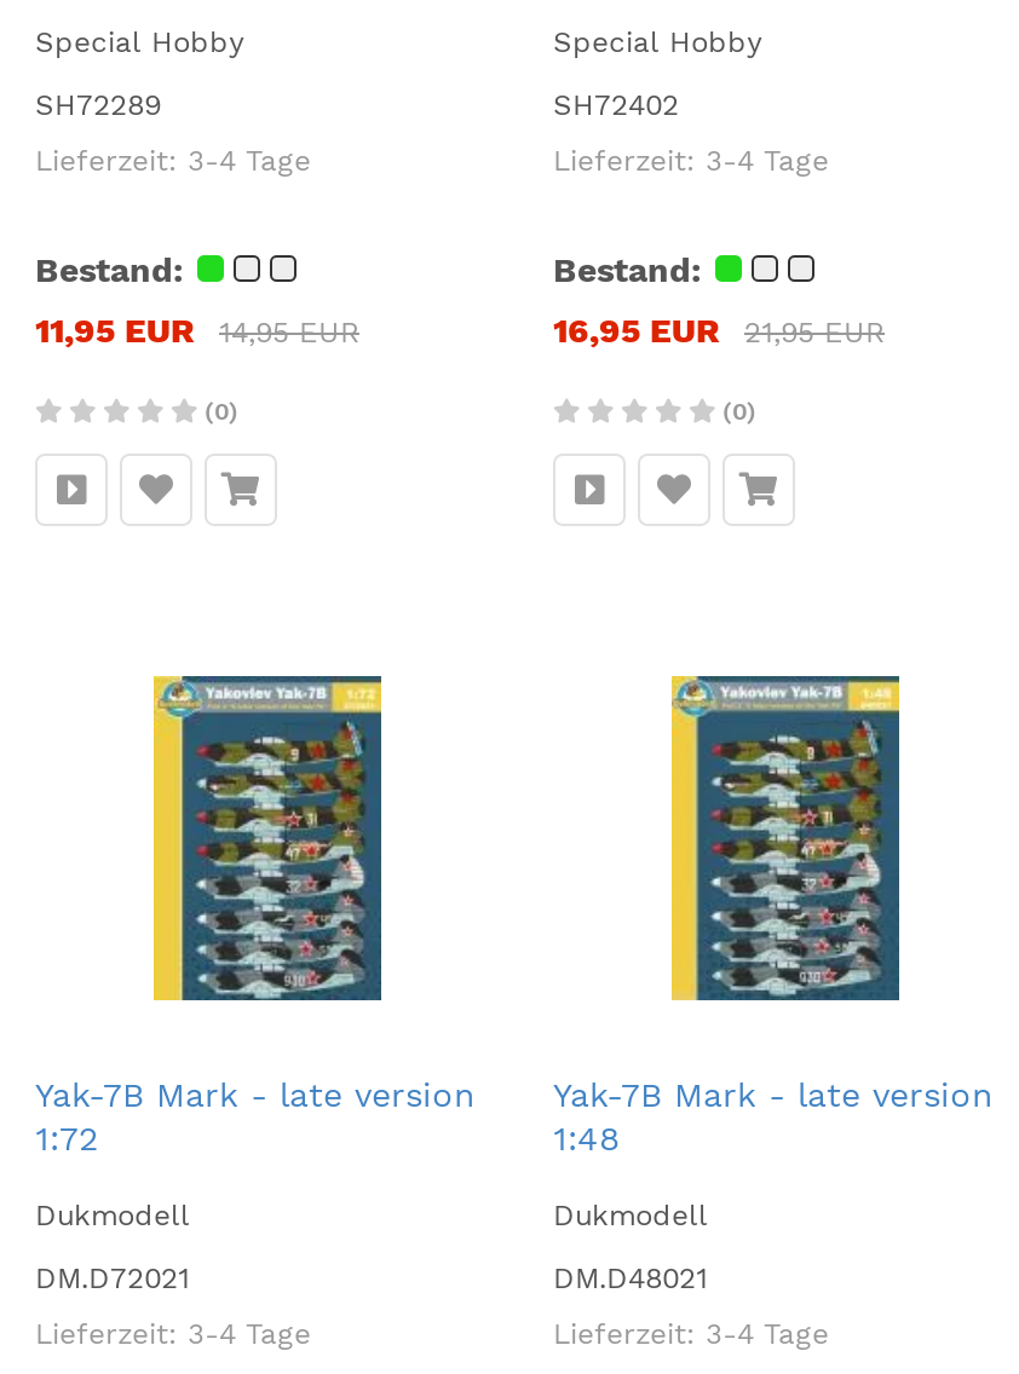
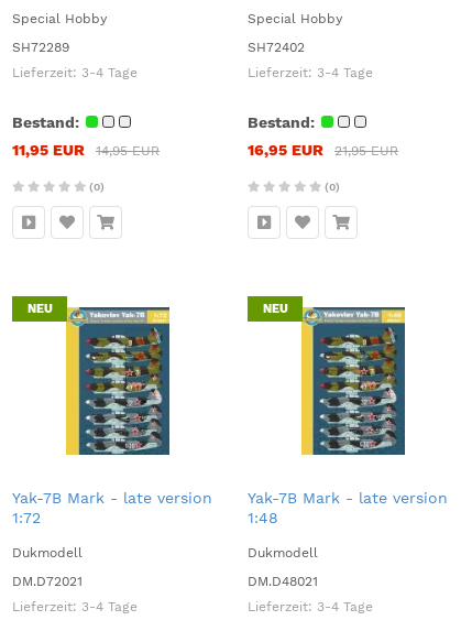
none -> [27,302,52,316] NEU
none -> [262,302,288,316] NEU

